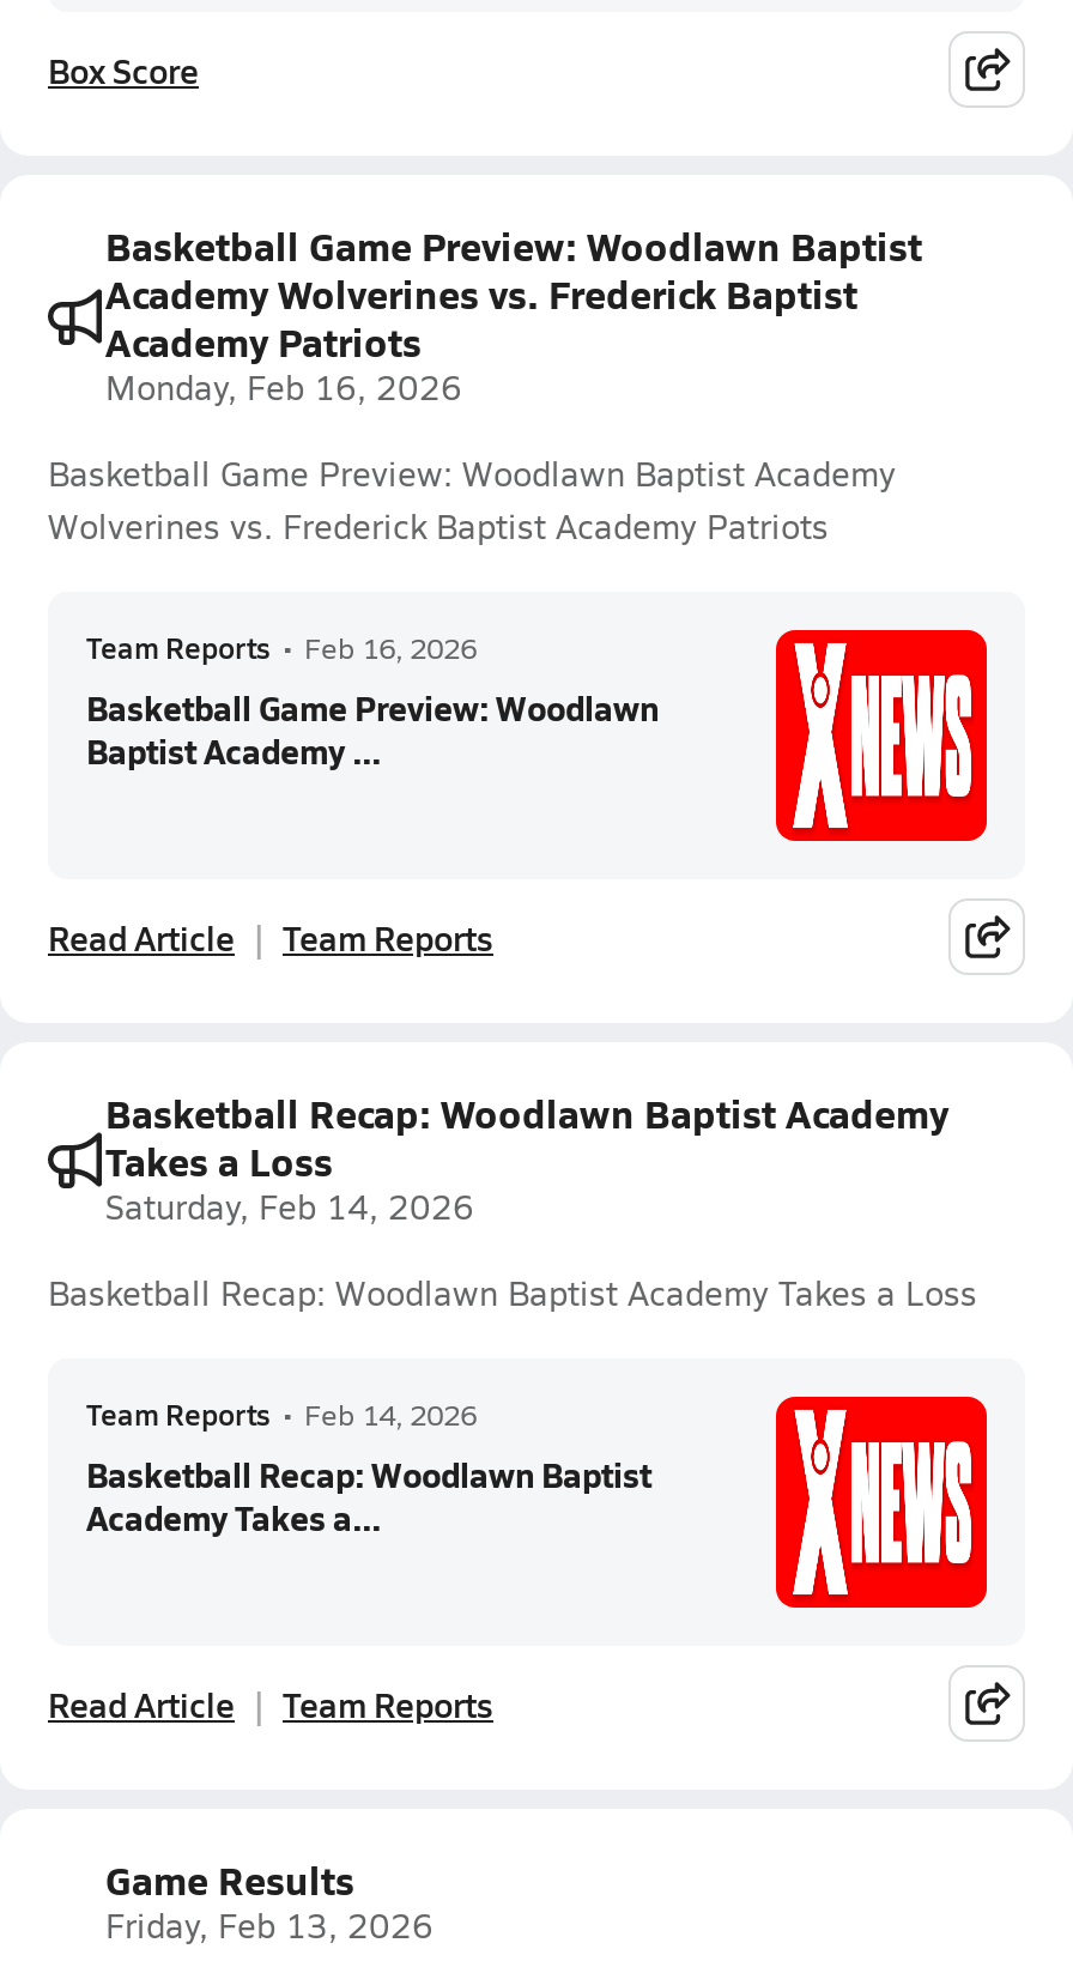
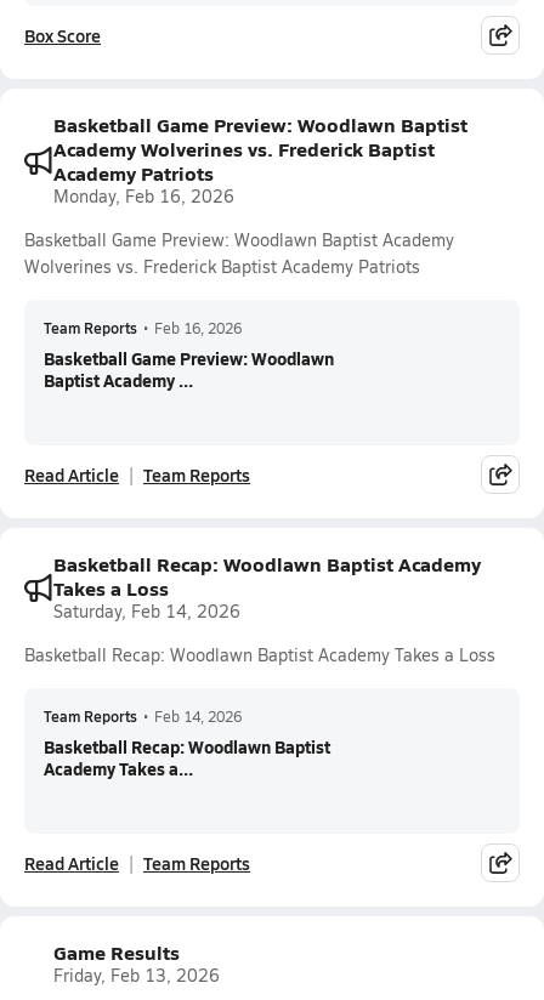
[774,628,989,843] [image] -> none
[774,1394,989,1610] [image] -> none

